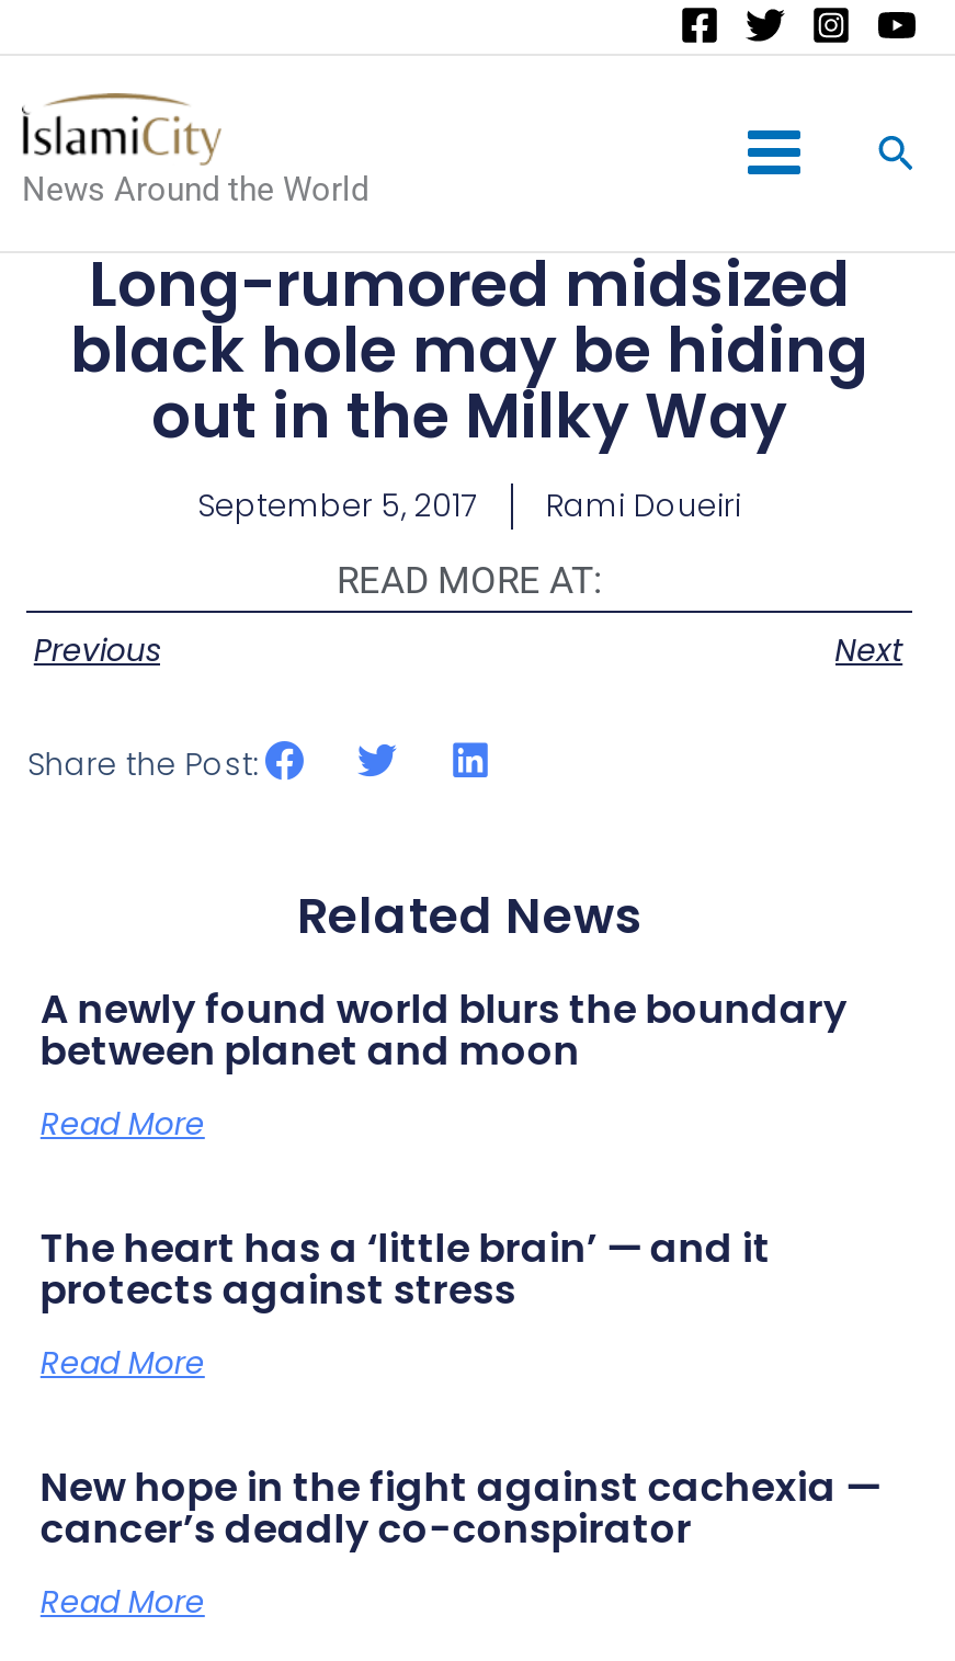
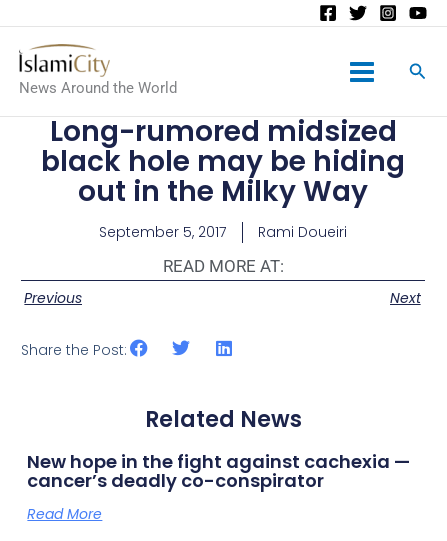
[40,980,847,1384] A newly found world blurs the boundary | between planet and moon | Read More | The heart has a ‘little brain’ — and it | protects against stress | Read More -> none

